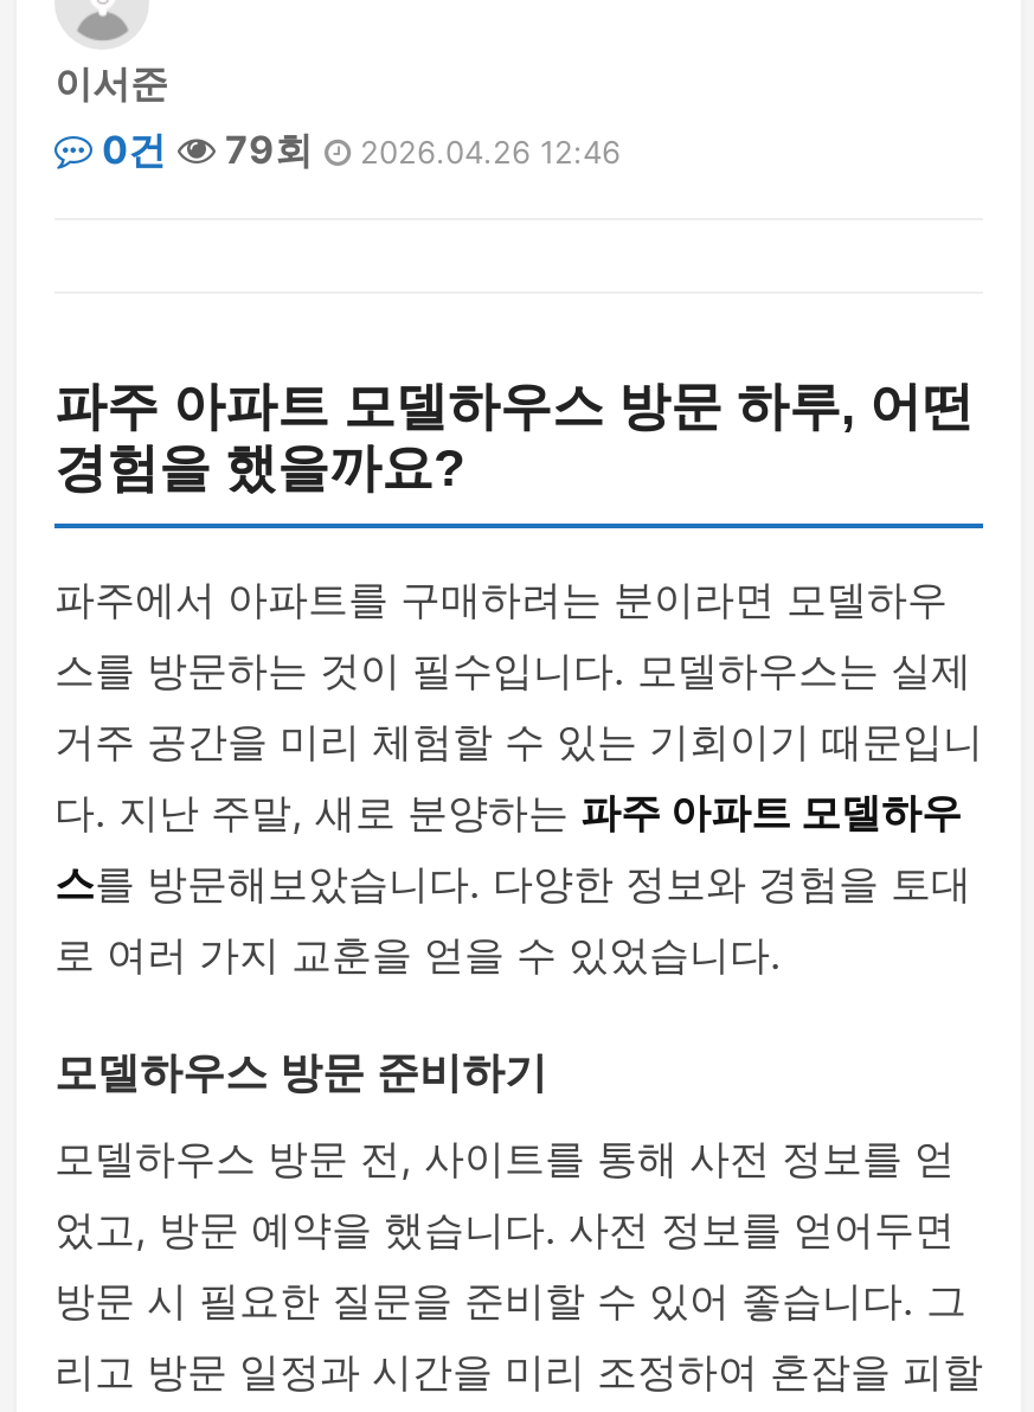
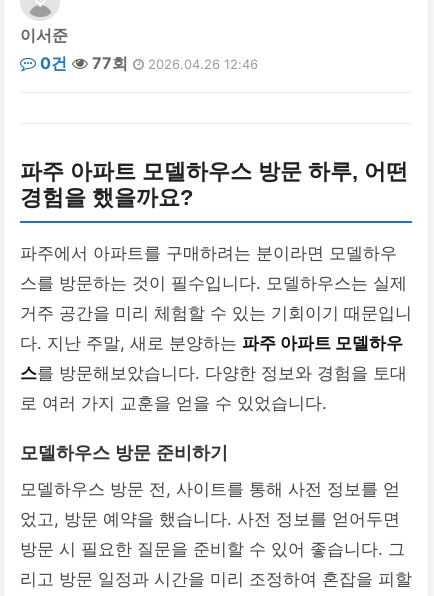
[92,126,621,173] 0건 79회 2026.04.26 12:46 -> [36,53,258,73] 0건 77회 2026.04.26 12:46

